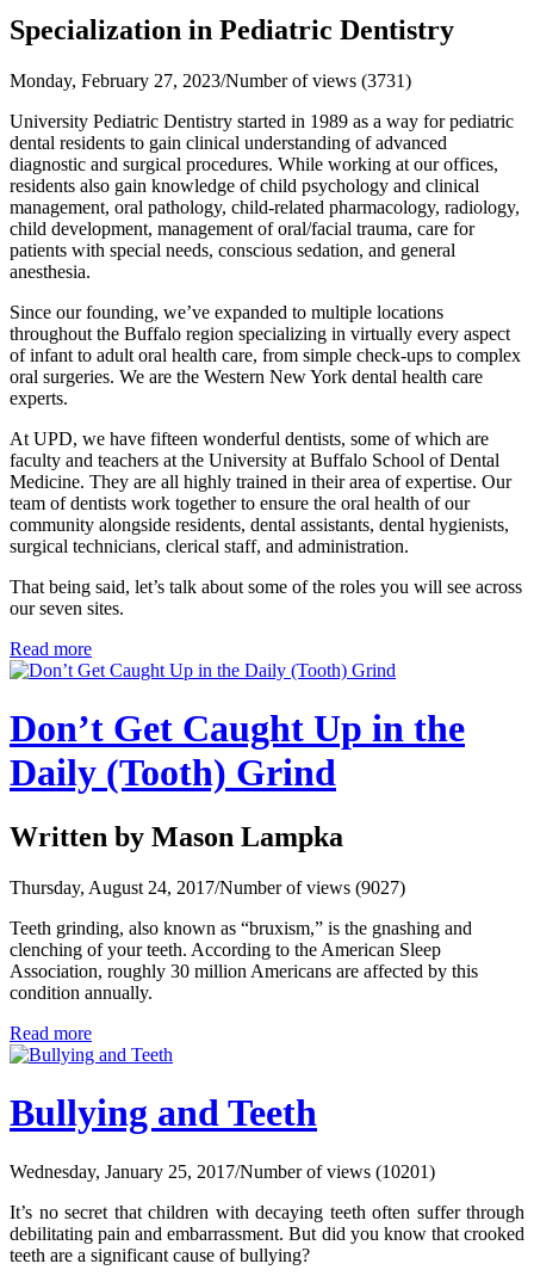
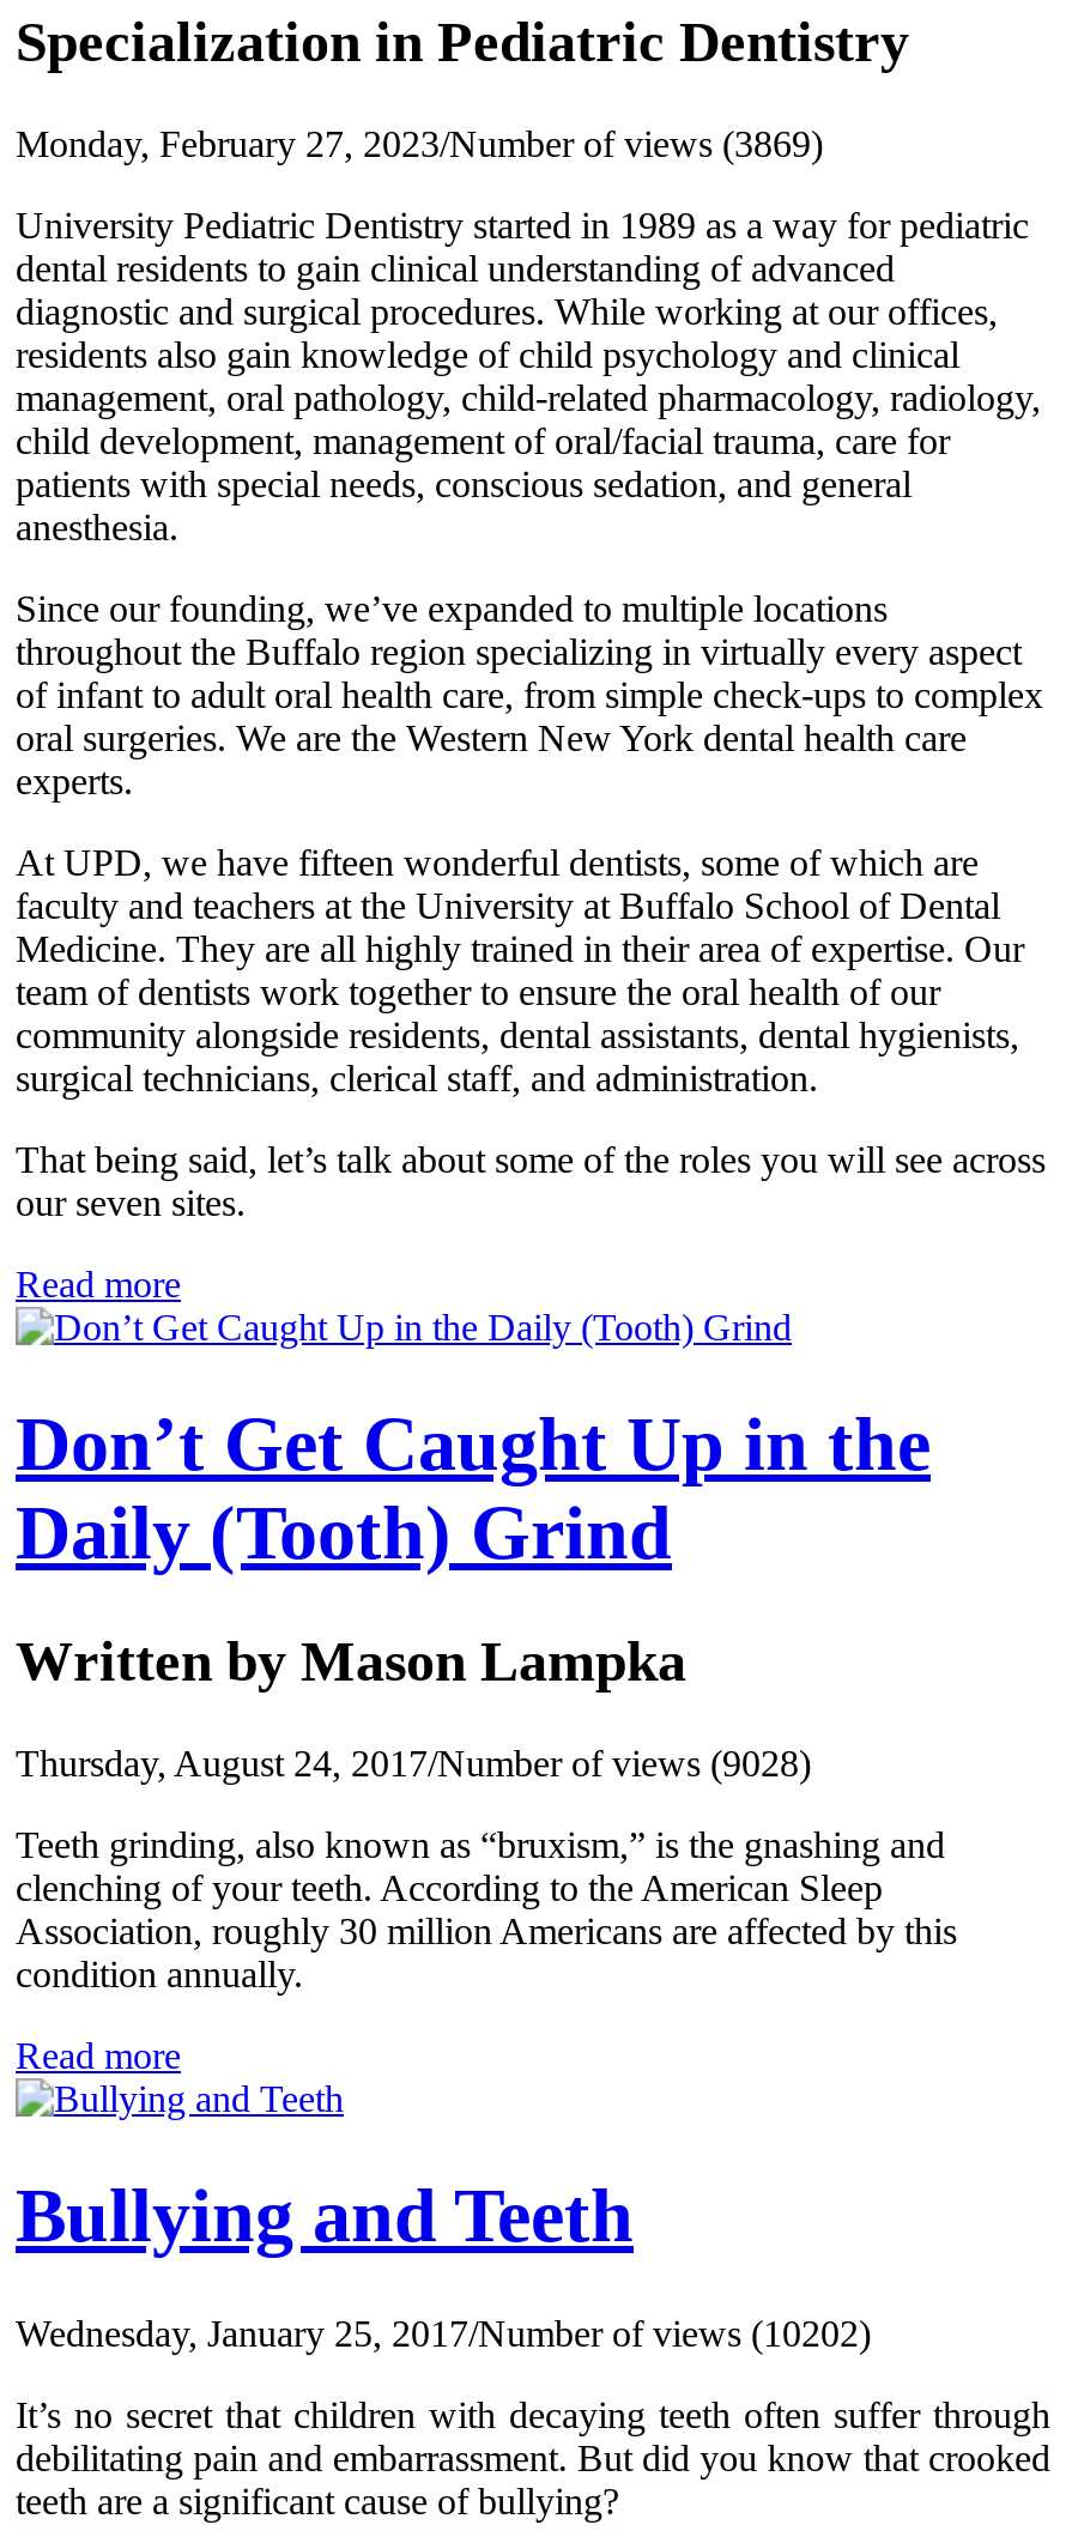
[10,70,411,91] Monday, February 27, 2023/Number of views (3731) -> [16,123,823,164] Monday, February 27, 2023/Number of views (3869)
[10,877,405,897] Thursday, August 24, 2017/Number of views (9027) -> [16,1742,811,1783] Thursday, August 24, 2017/Number of views (9028)
[10,1161,435,1181] Wednesday, January 25, 2017/Number of views (10201) -> [16,2312,871,2353] Wednesday, January 25, 2017/Number of views (10202)

